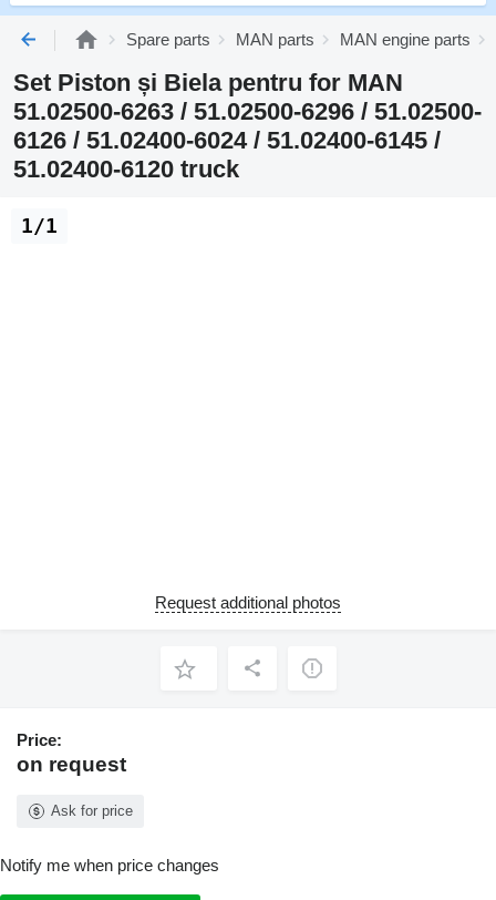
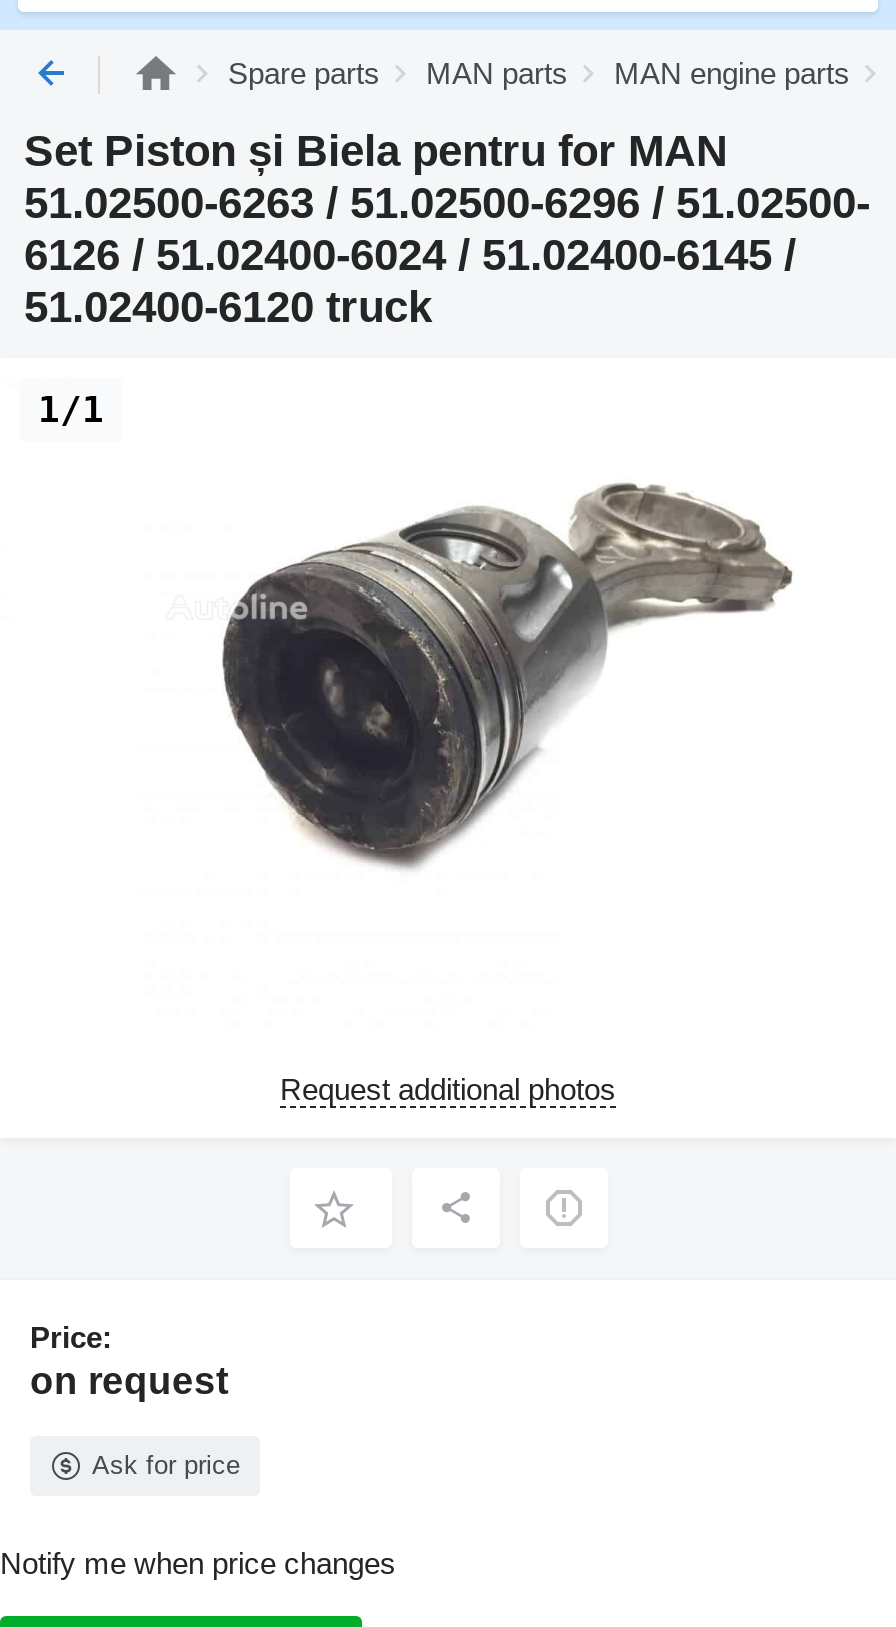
none -> [220,482,794,870] [image]

